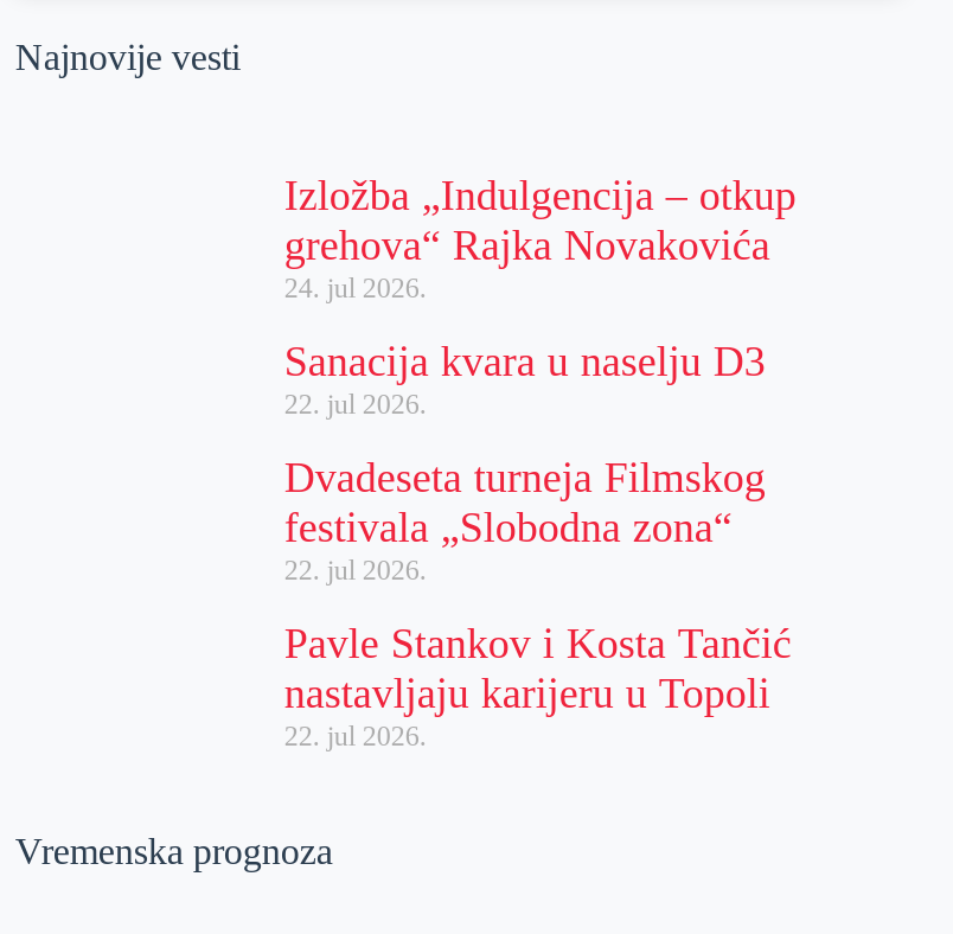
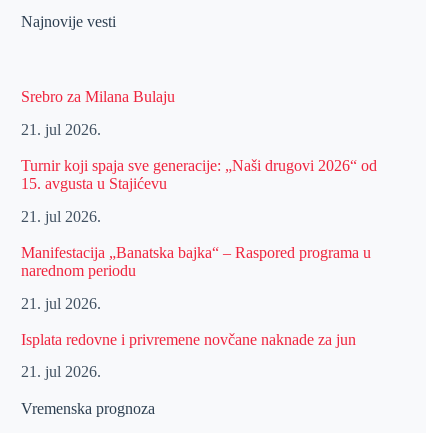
[284,171,796,752] Izložba „Indulgencija – otkup | grehova“ Rajka Novakovića | 24. jul 2026. | Sanacija kvara u naselju D3 | 22. jul 2026. | Dvadeseta turneja Filmskog | festivala „Slobodna zona“ | 22. jul 2026. | Pavle Stankov i Kosta Tančić | nastavljaju karijeru u Topoli | 22. jul 2026. -> [21,88,377,380] Srebro za Milana Bulaju | 21. jul 2026. | Turnir koji spaja sve generacije: „Naši drugovi 2026“ od | 15. avgusta u Stajićevu | 21. jul 2026. | Manifestacija „Banatska bajka“ – Raspored programa u | narednom periodu | 21. jul 2026. | Isplata redovne i privremene novčane naknade za jun | 21. jul 2026.

